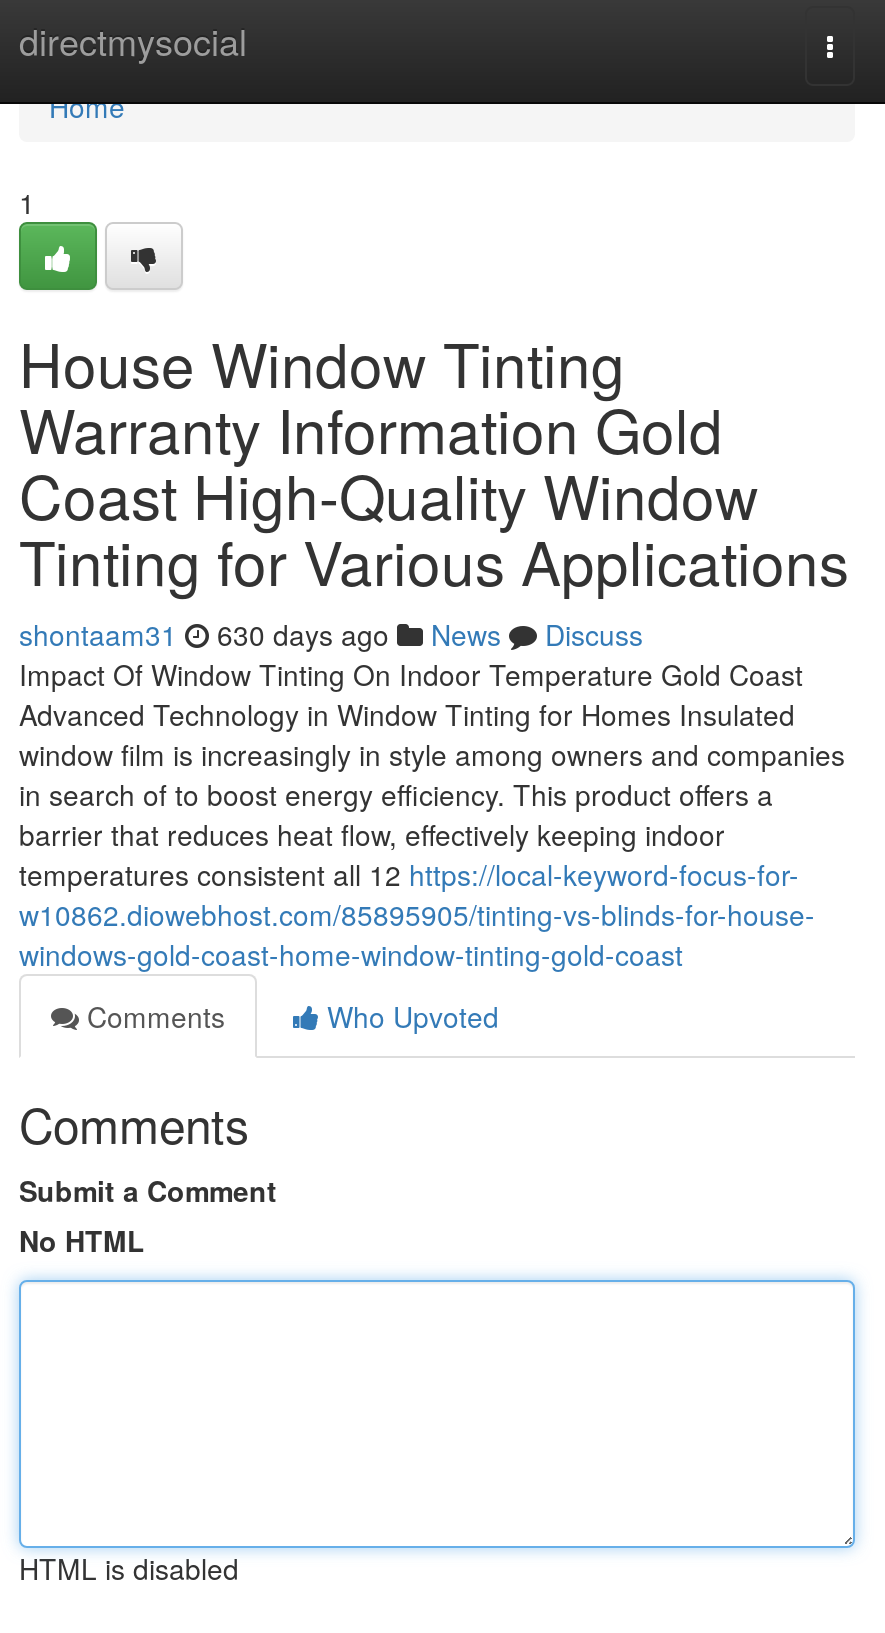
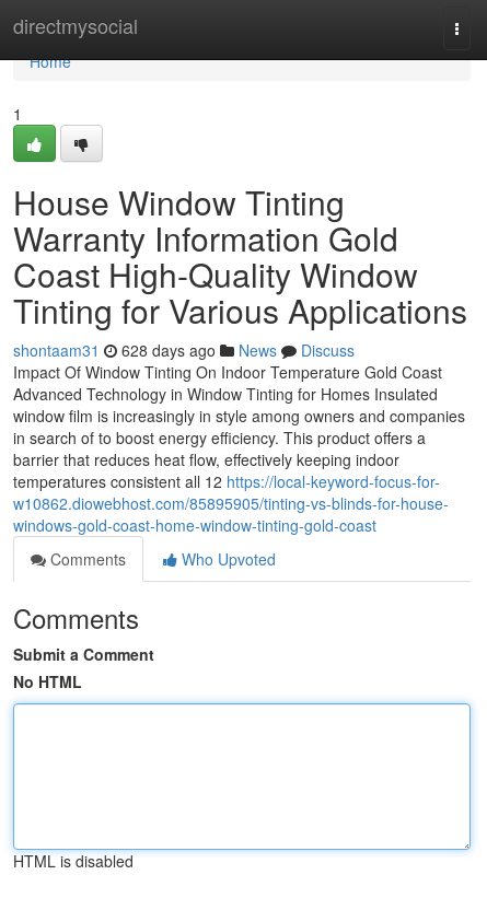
[19,614,643,654] shontaam31 630 days ago News Discuss -> [13,339,355,361] shontaam31 628 days ago News Discuss

